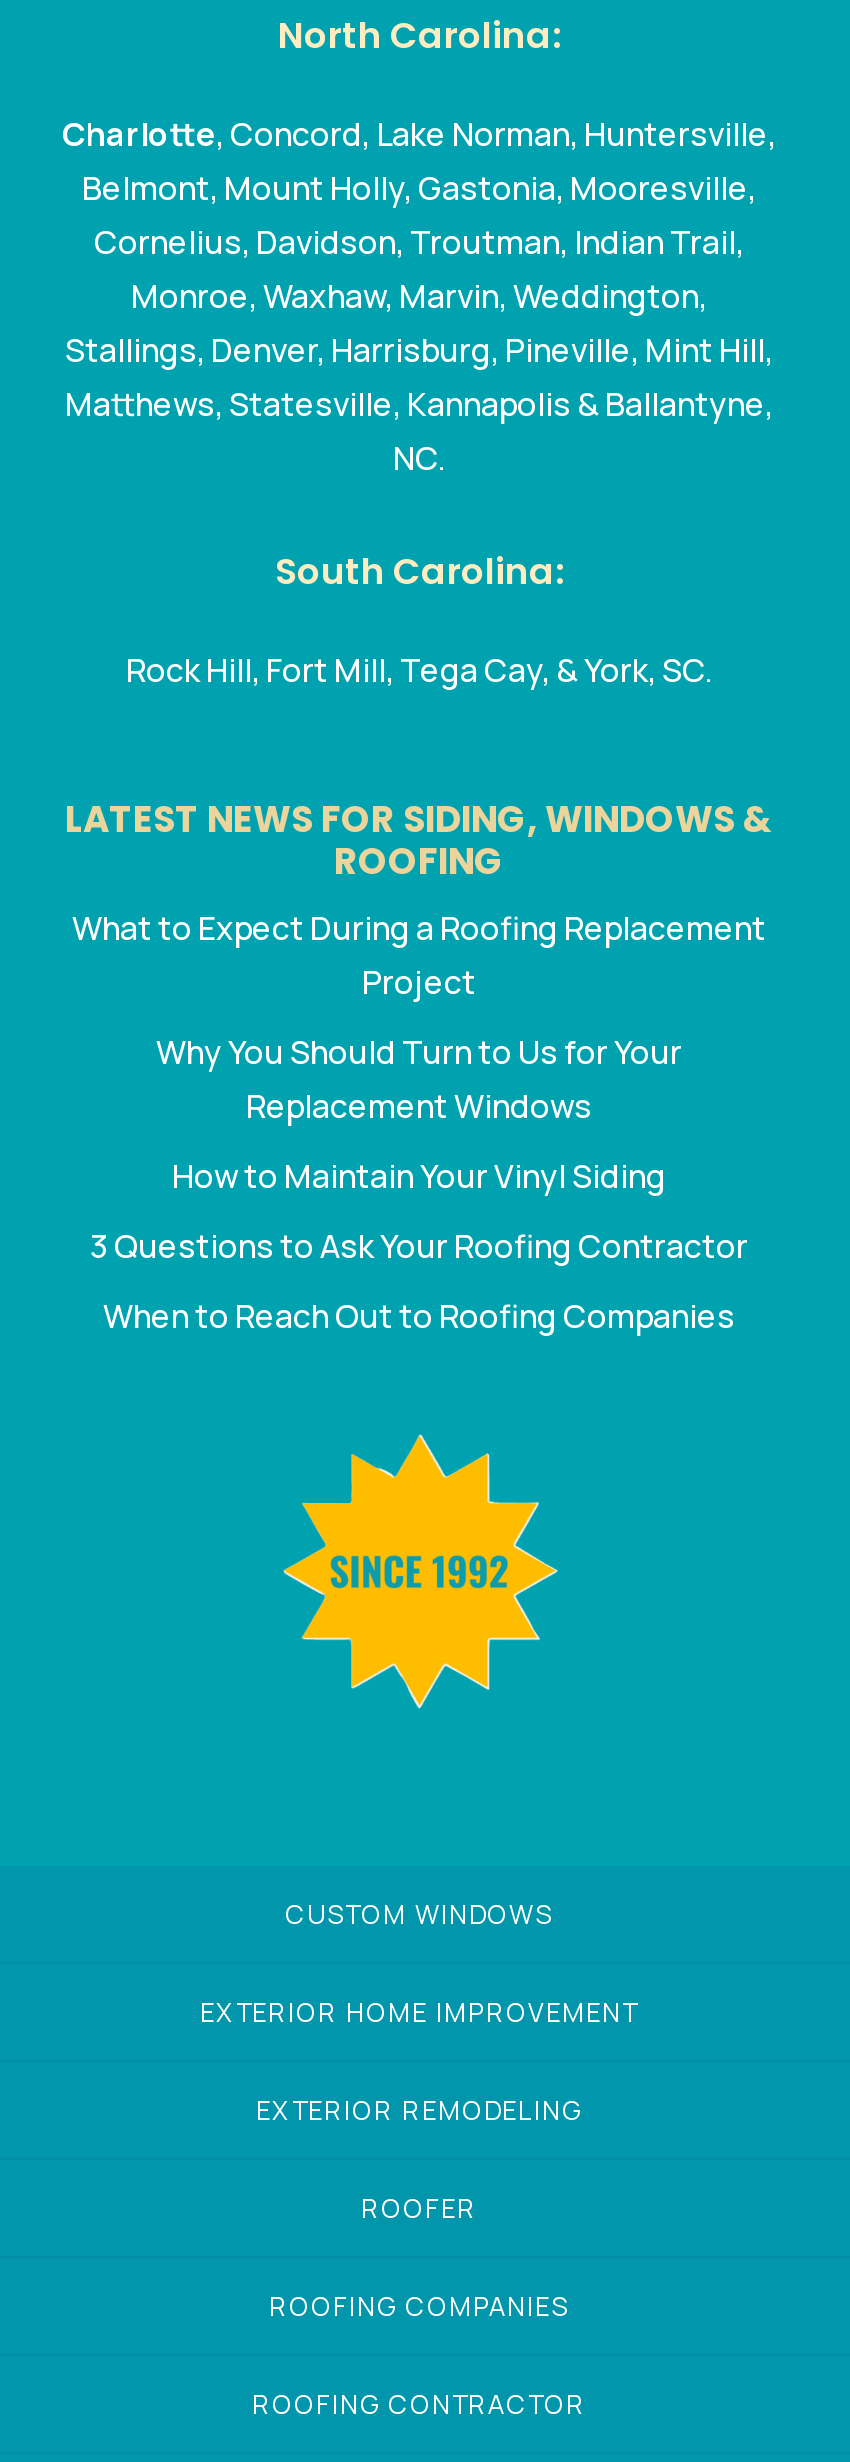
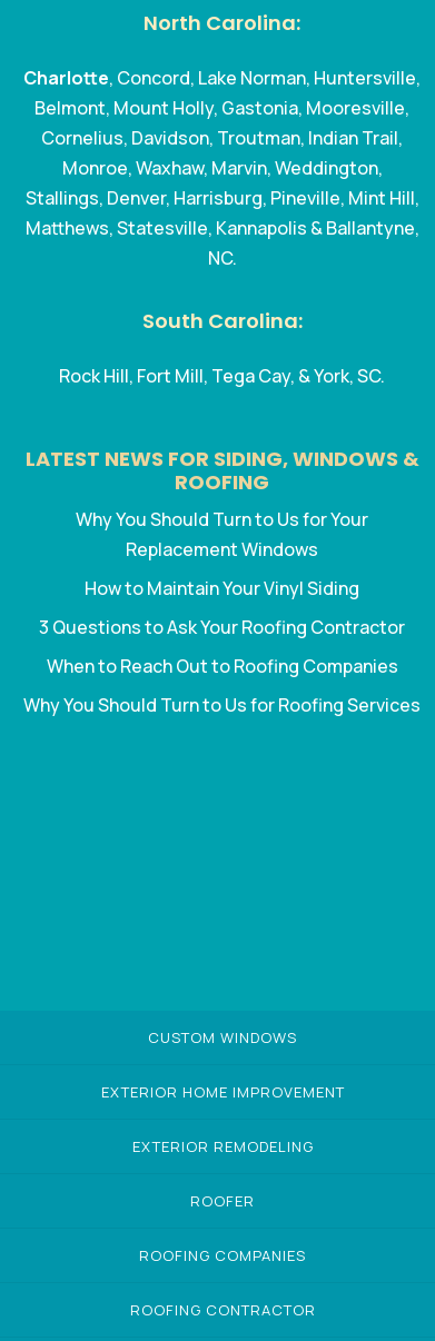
[72,907,766,1005] What to Expect During a Roofing Replacement | Project -> none
moved [90,1031,748,1339] -> [39,507,406,679]: Why You Should Turn to Us for Your | Replacement Windows | How to Maintain Your Vinyl Siding | 3 Questions to Ask Your Roofing Contractor | When to Reach Out to Roofing Companies
none -> [24,693,421,718] Why You Should Turn to Us for Roofing Services
[281,1434,559,1710] [image] -> none

